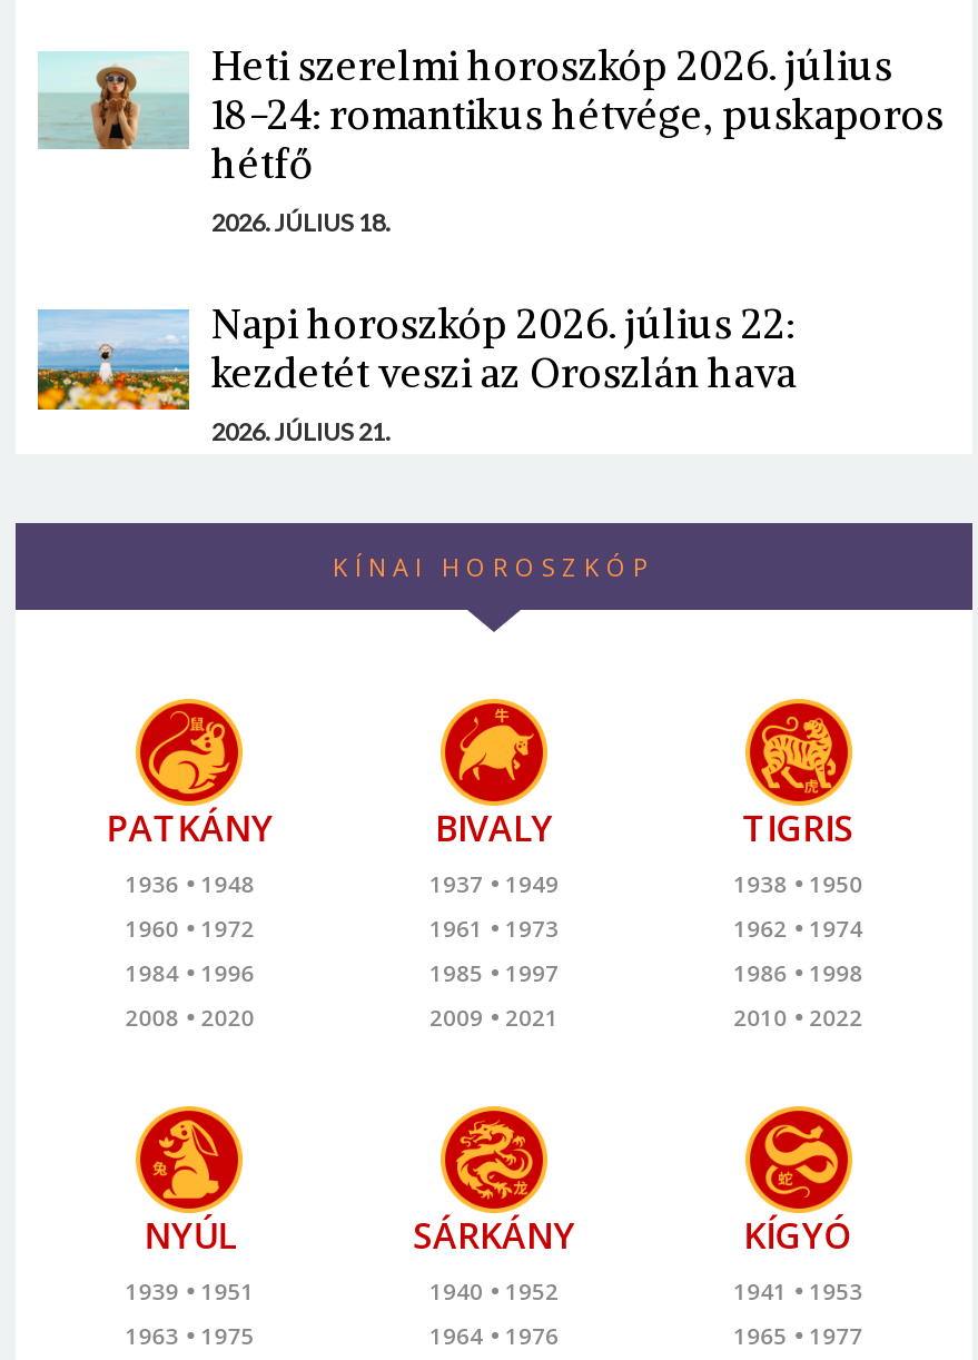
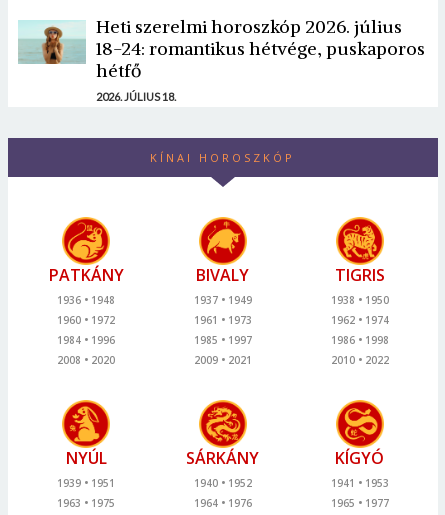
[36,298,797,445] [image] | Napi horoszkóp 2026. július 22: | kezdetét veszi az Oroszlán hava | 2026. JÚLIUS 21. -> none

